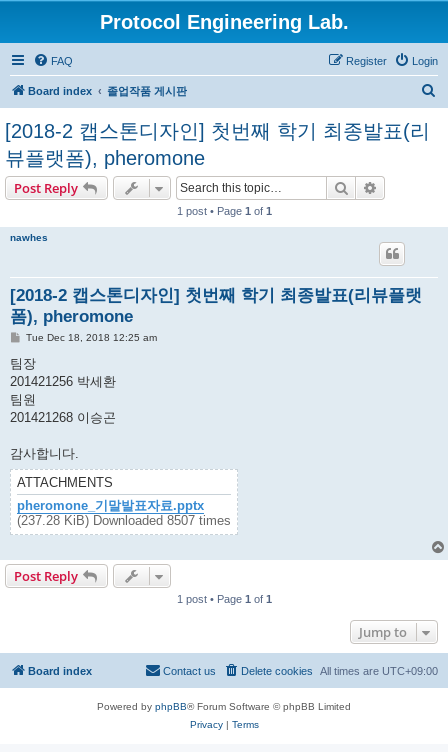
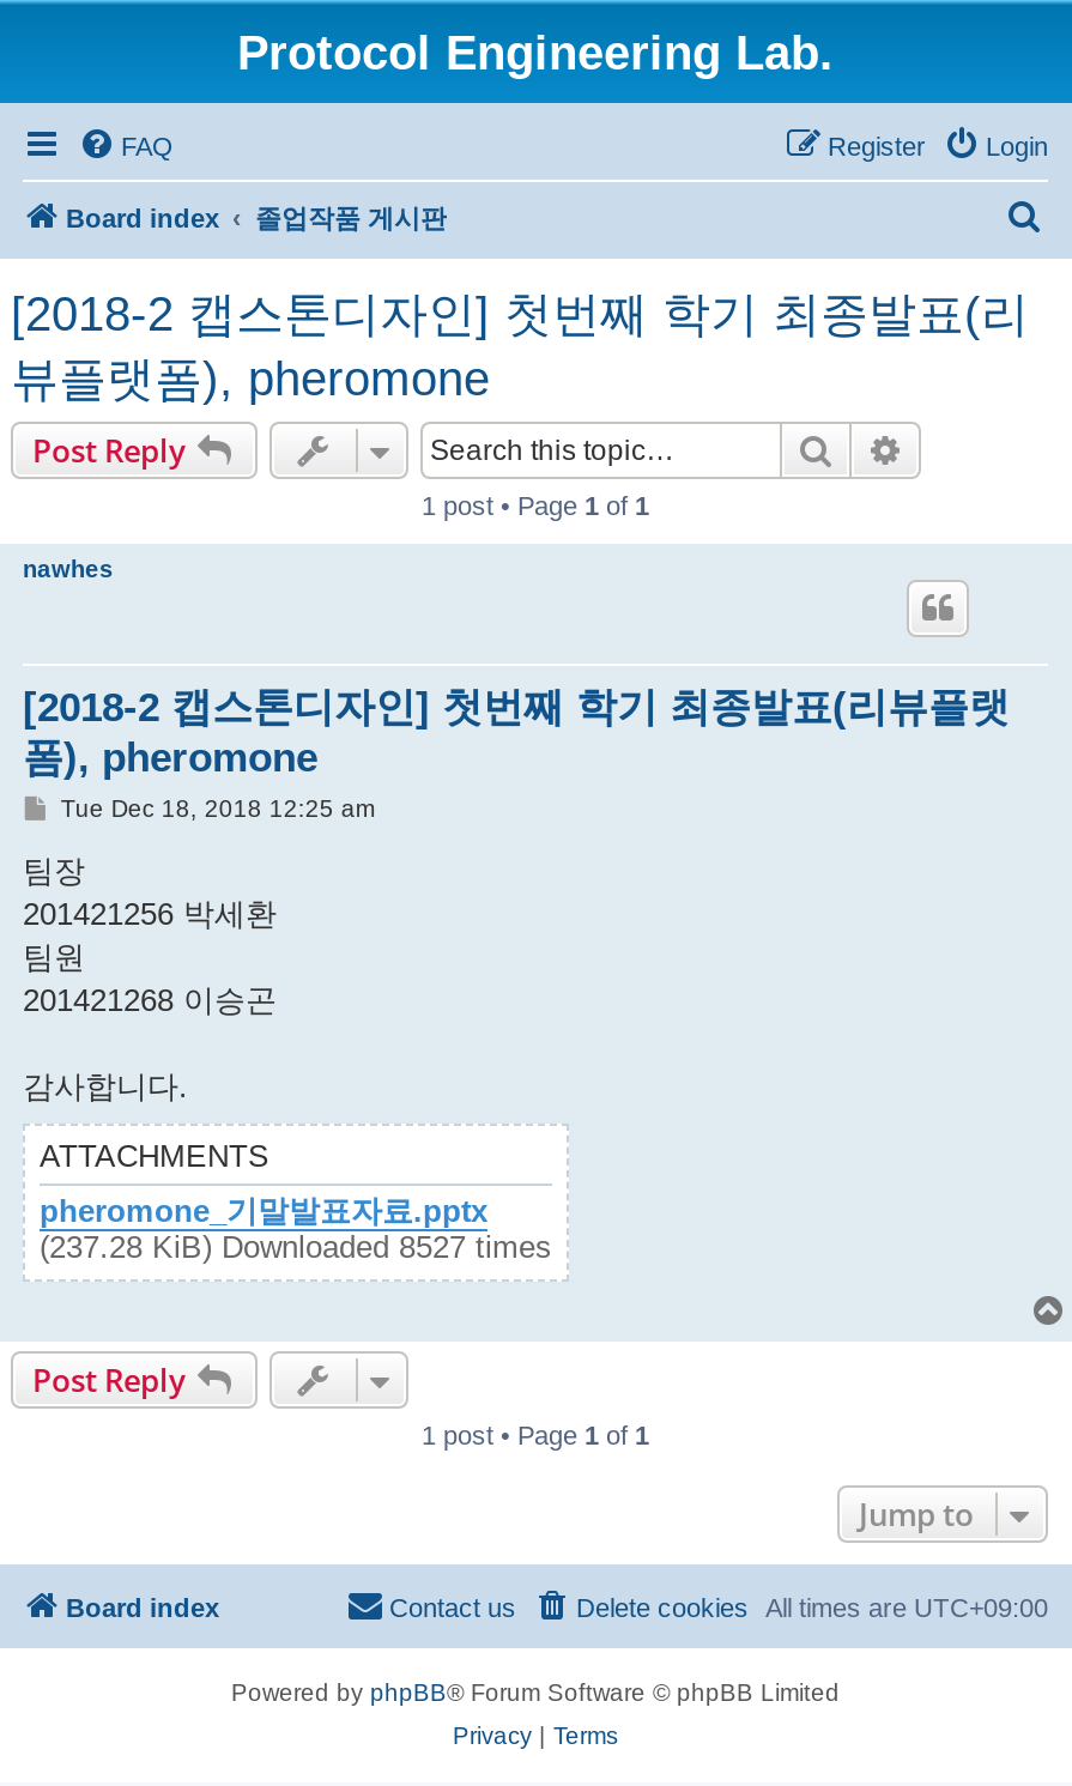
[17,513,231,528] (237.28 KiB) Downloaded 8507 times -> [40,1229,552,1265] (237.28 KiB) Downloaded 8527 times

